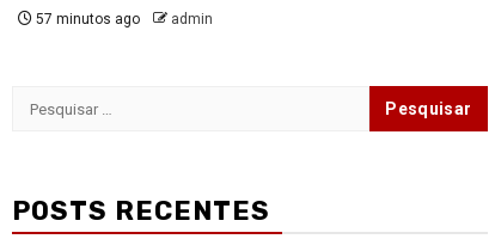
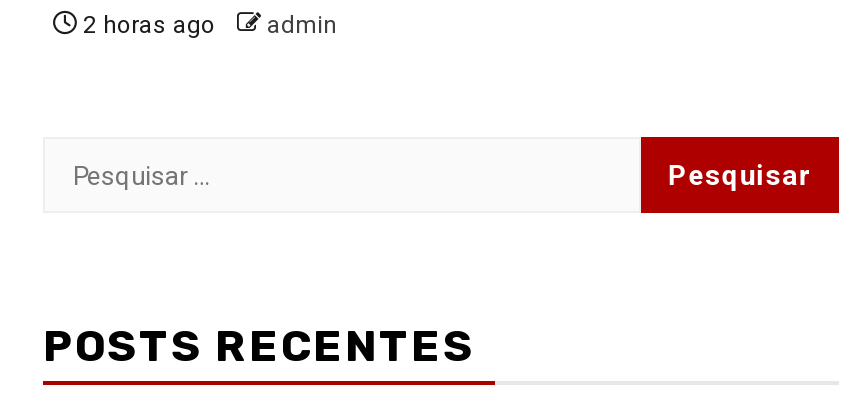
[32,11,213,28] 57 minutos ago admin -> [77,12,337,40] 2 horas ago admin

